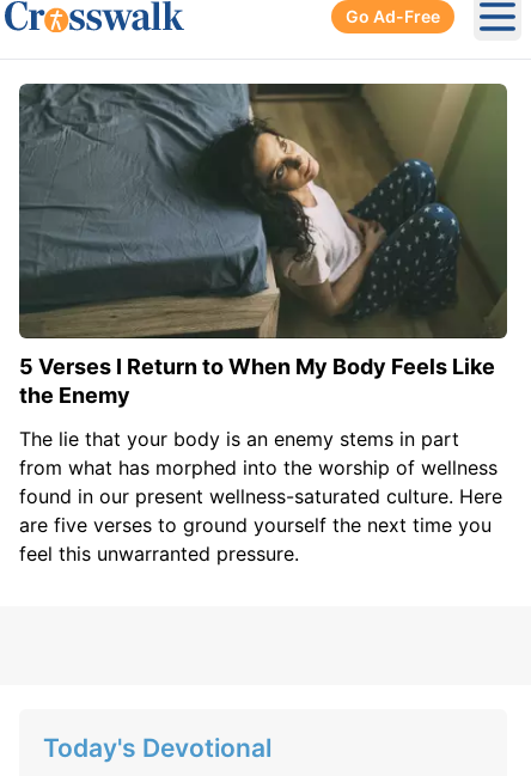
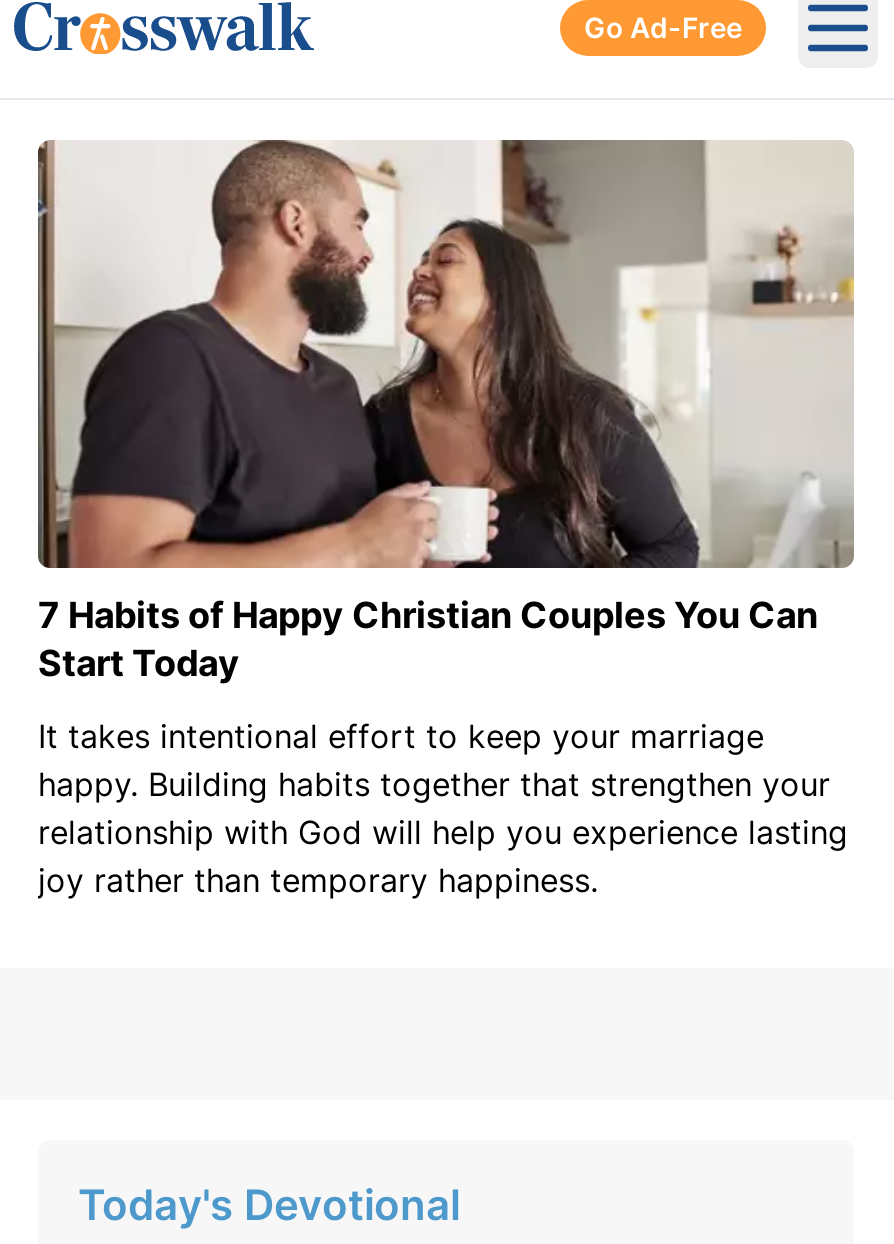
[19,83,508,408] [image] | 5 Verses I Return to When My Body Feels Like | the Enemy -> [38,138,856,684] [image] | 7 Habits of Happy Christian Couples You Can | Start Today
[19,427,502,566] The lie that your body is an enemy stems in part | from what has morphed into the worship of wellness | found in our present wellness-saturated culture. Here | are five verses to ground yourself the next time you | feel this unwarranted pressure. -> [38,716,848,900] It takes intentional effort to keep your marriage | happy. Building habits together that strengthen your | relationship with God will help you experience lasting | joy rather than temporary happiness.

